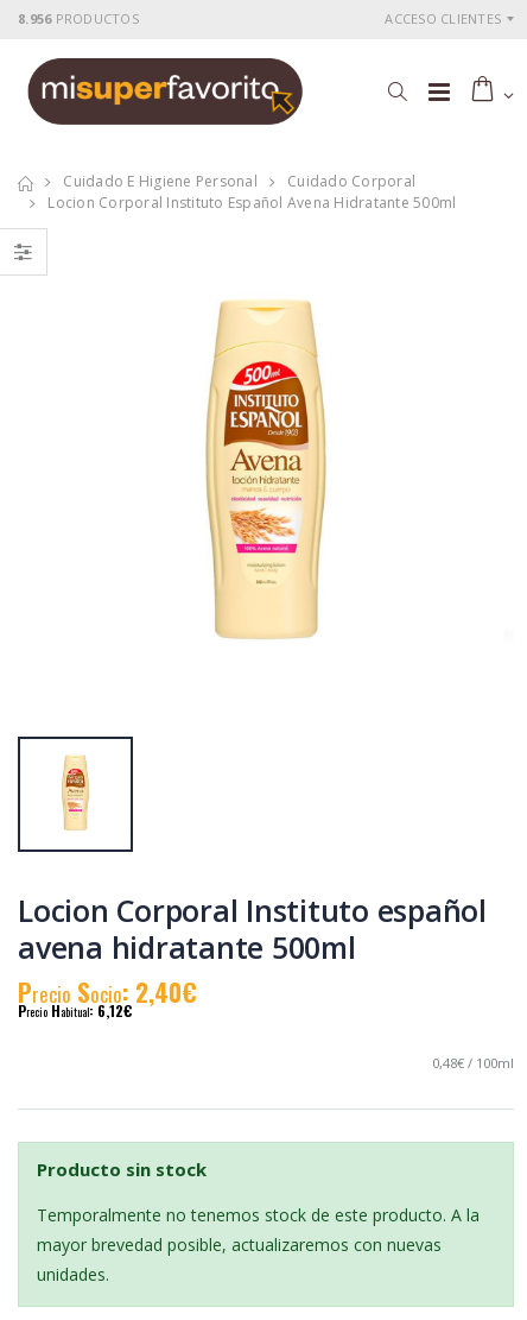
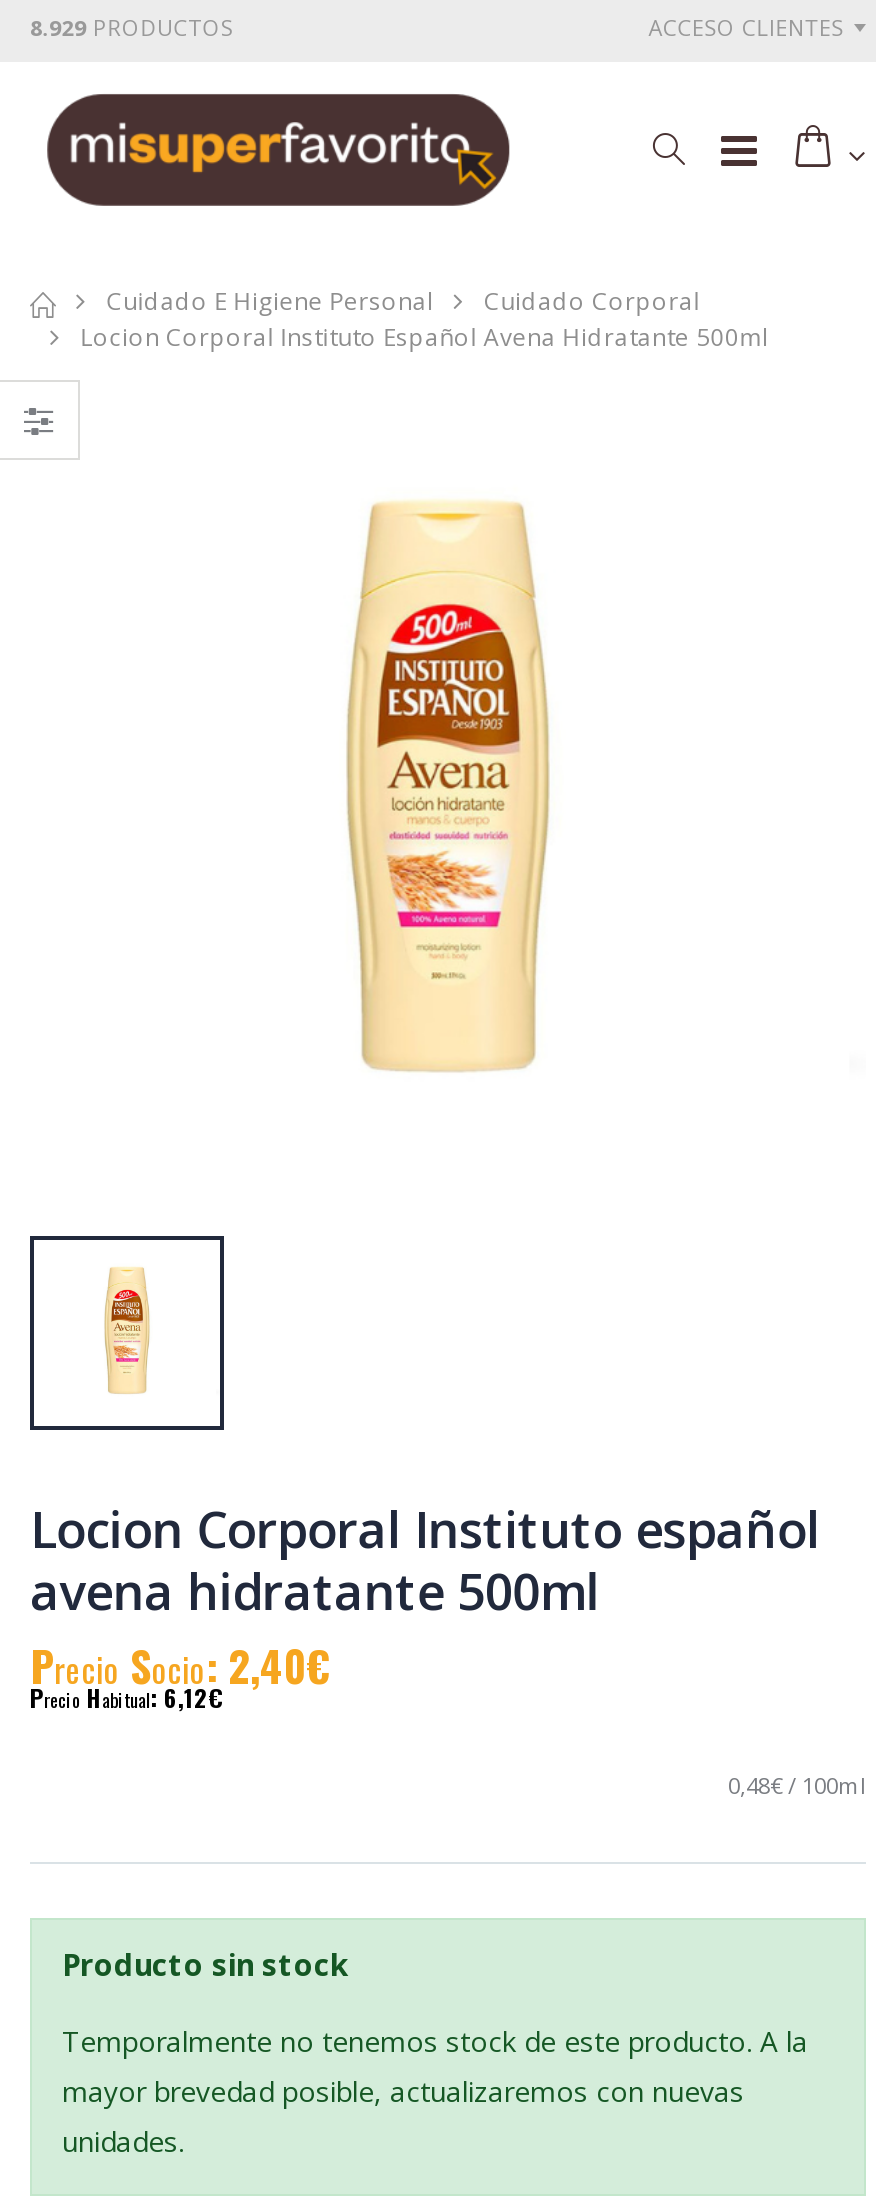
[18,10,139,27] 8.956 PRODUCTOS -> [30,12,234,42] 8.929 PRODUCTOS

